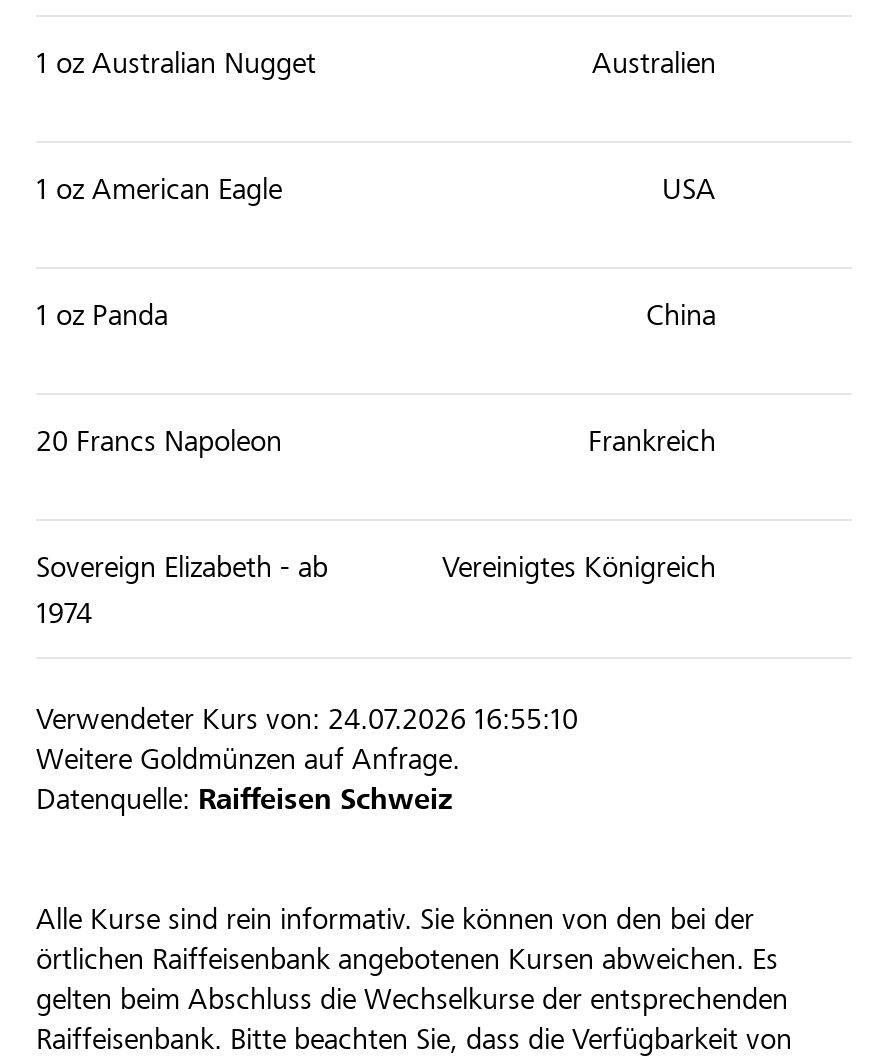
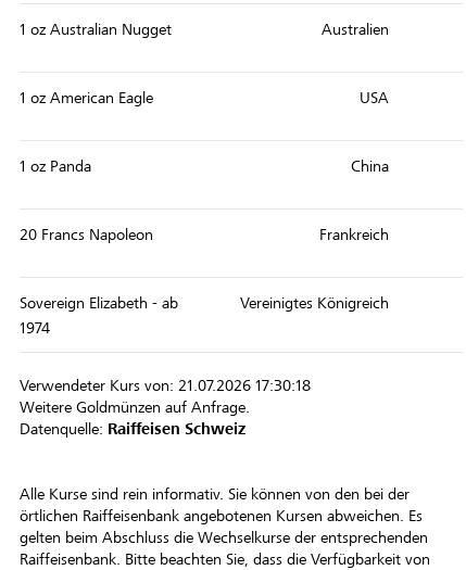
[36,703,578,735] Verwendeter Kurs von: 24.07.2026 16:55:10 -> [20,377,311,394] Verwendeter Kurs von: 21.07.2026 17:30:18

